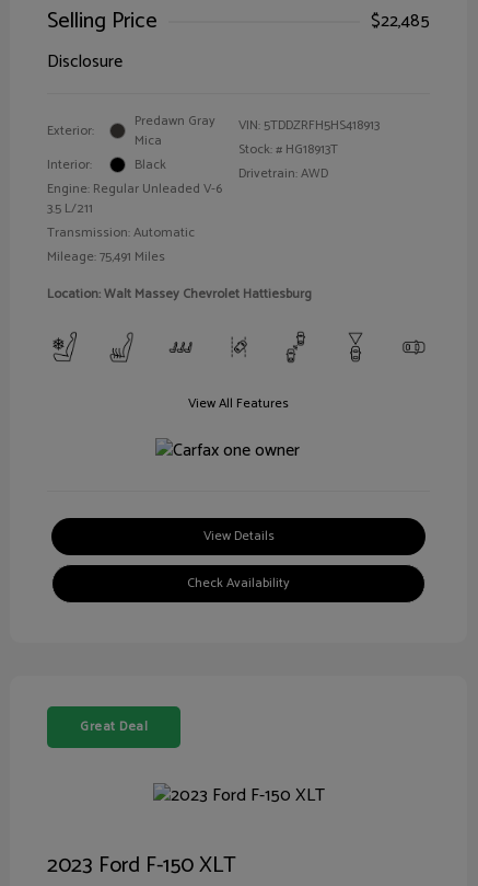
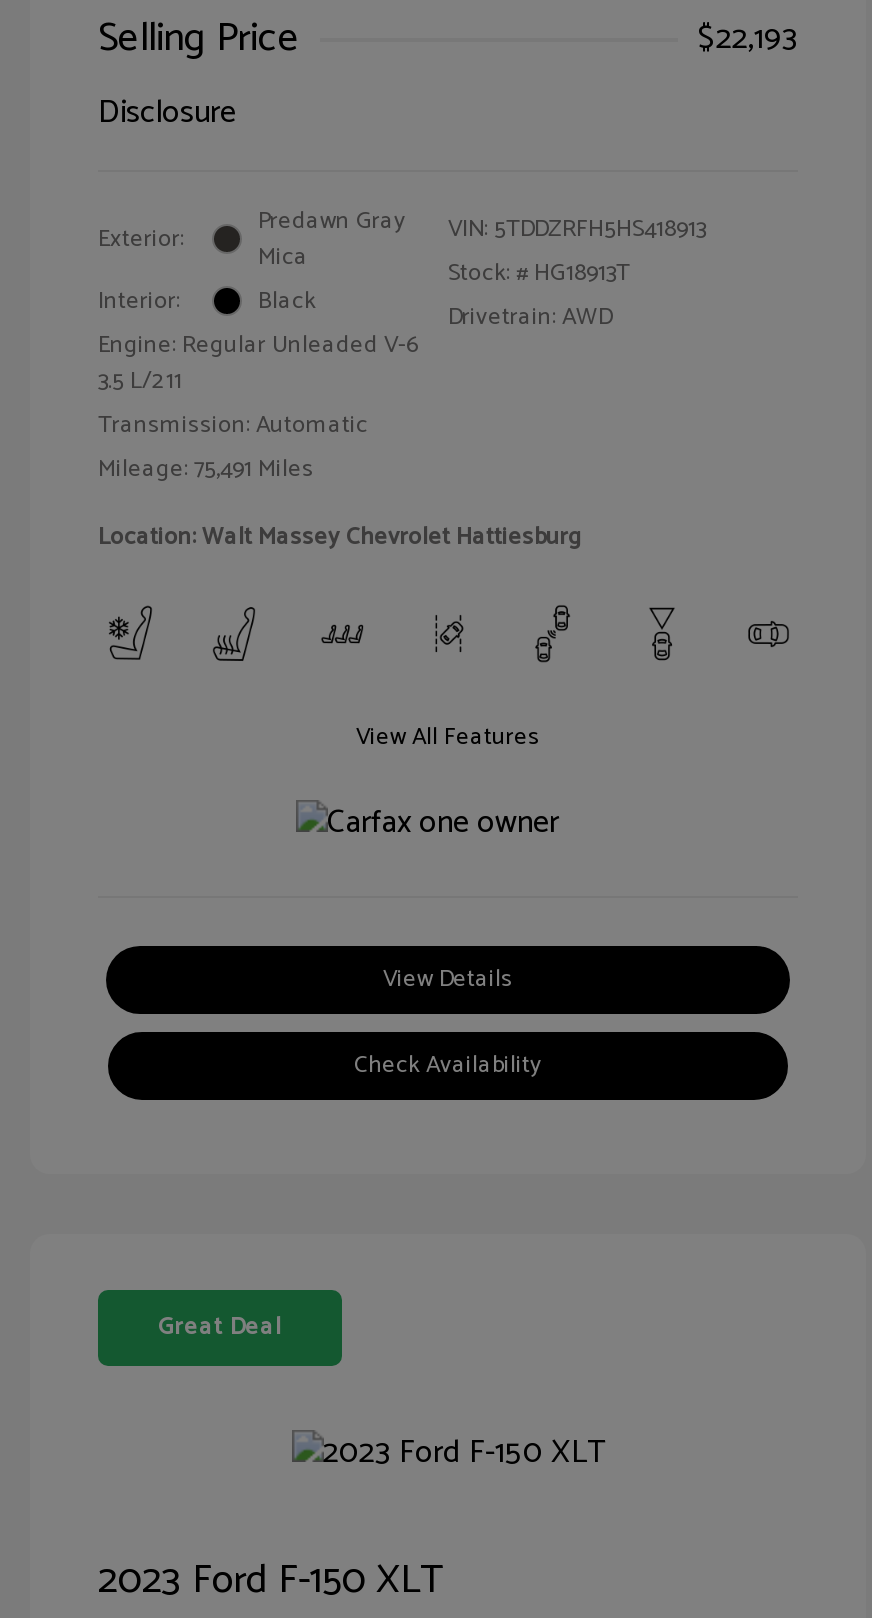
[371,6,430,36] $22,485 -> [698,12,798,66] $22,193

